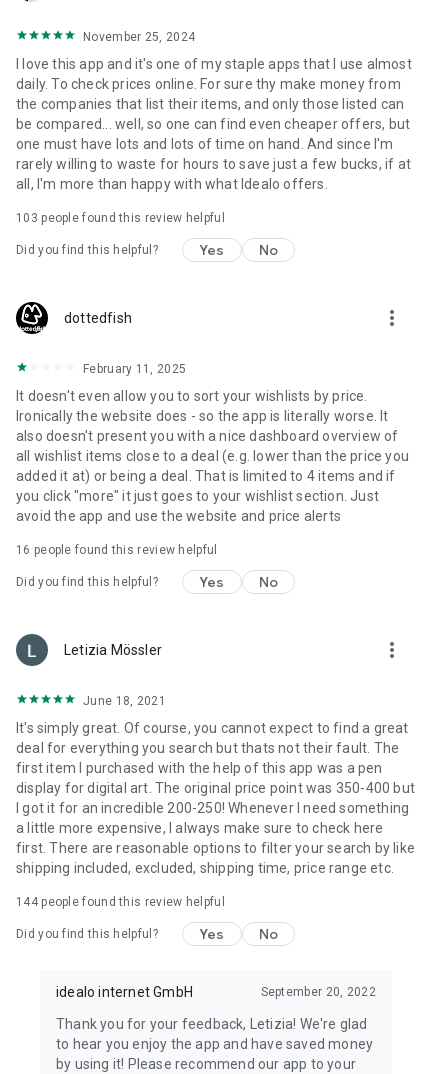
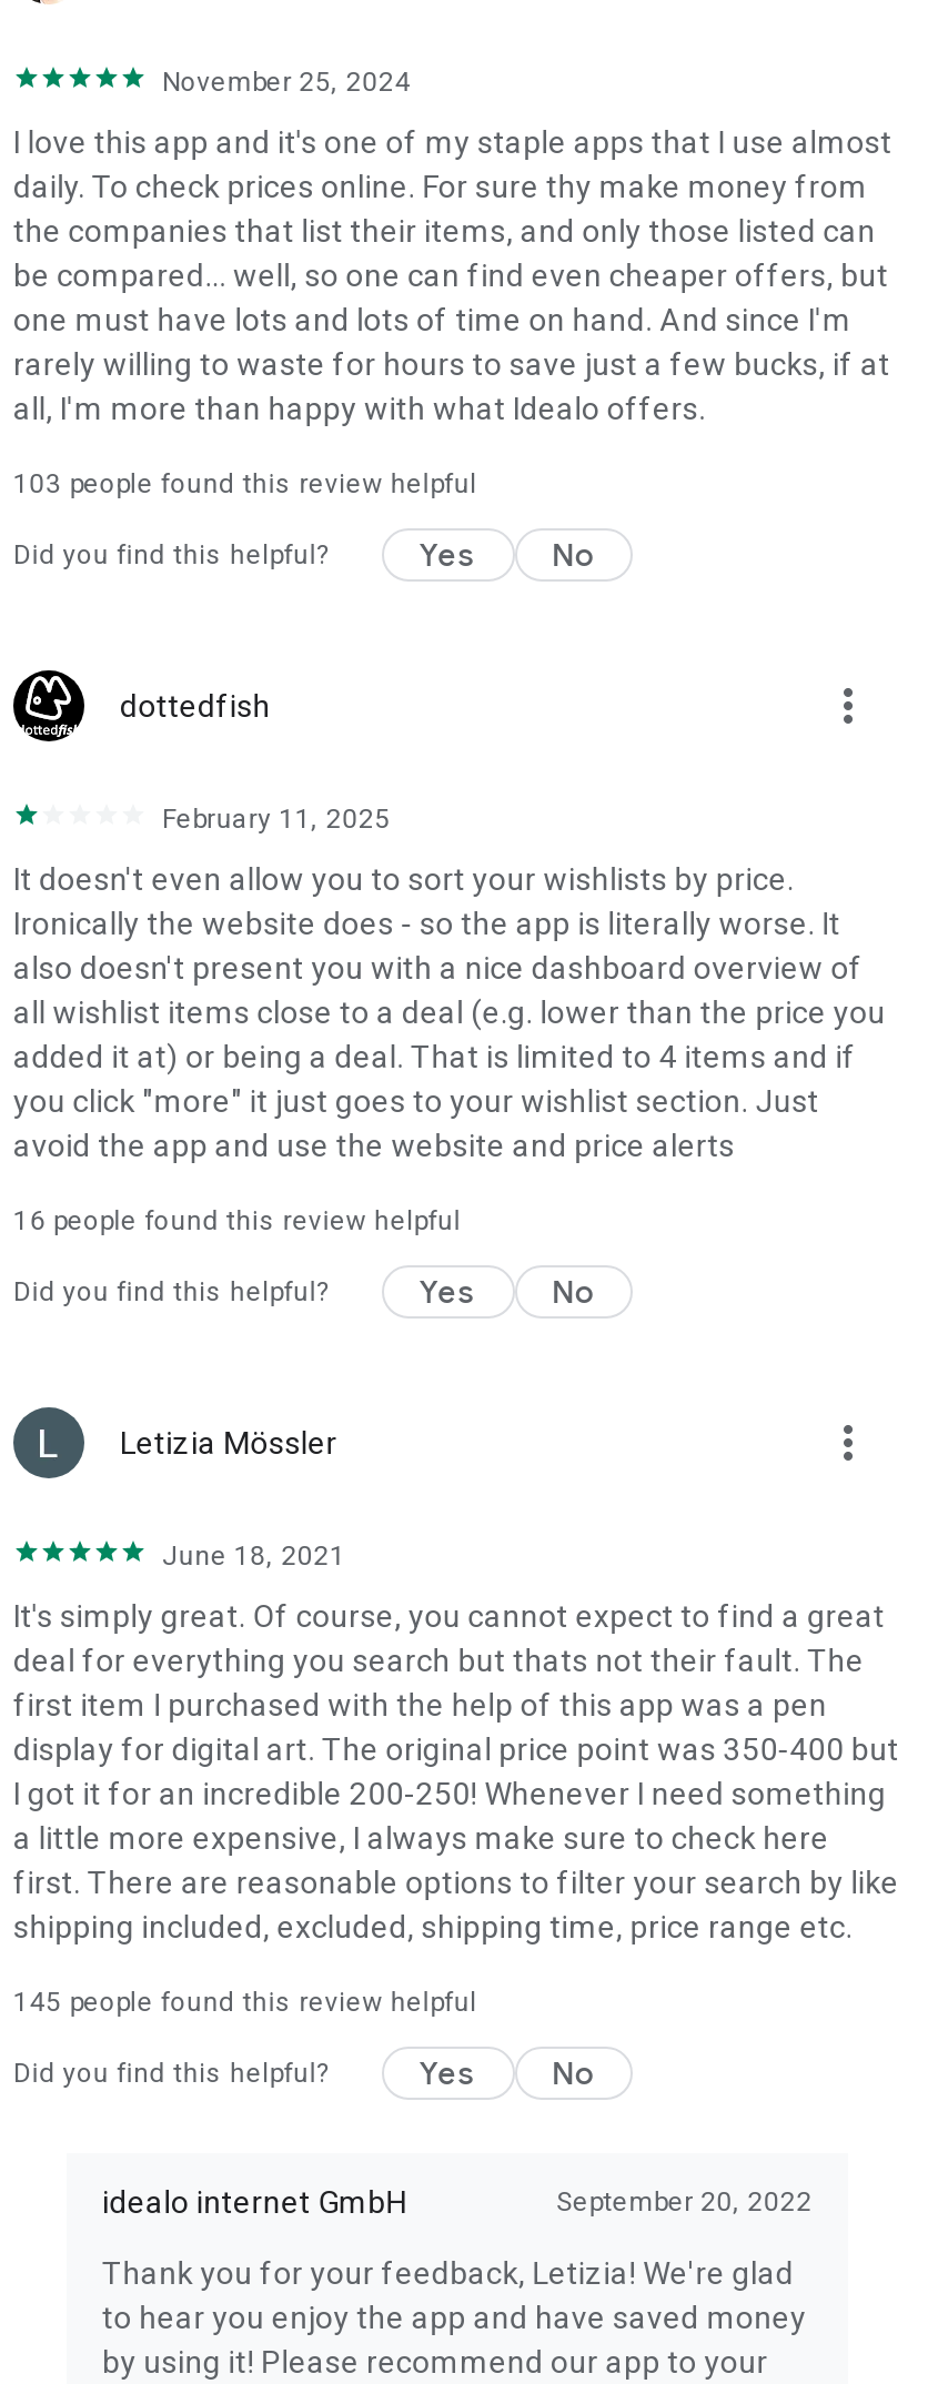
[16,895,225,909] 144 people found this review helpful -> [13,1987,477,2018] 145 people found this review helpful

